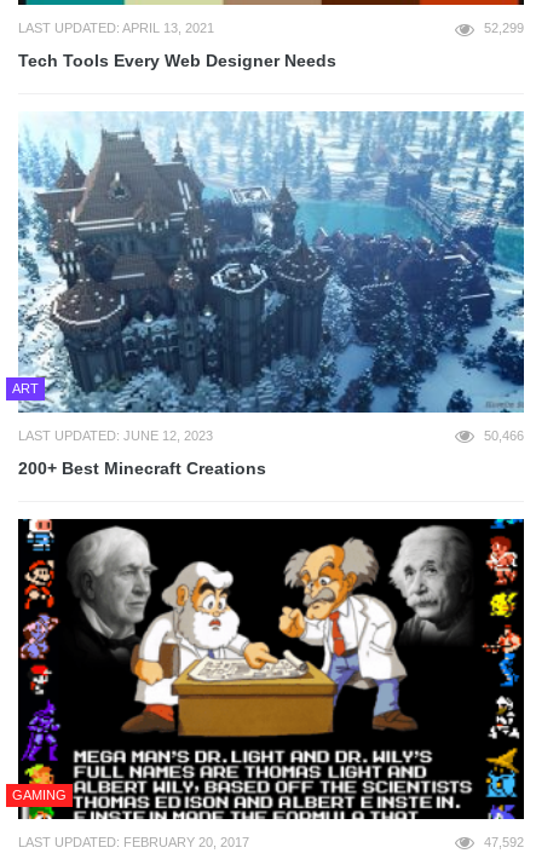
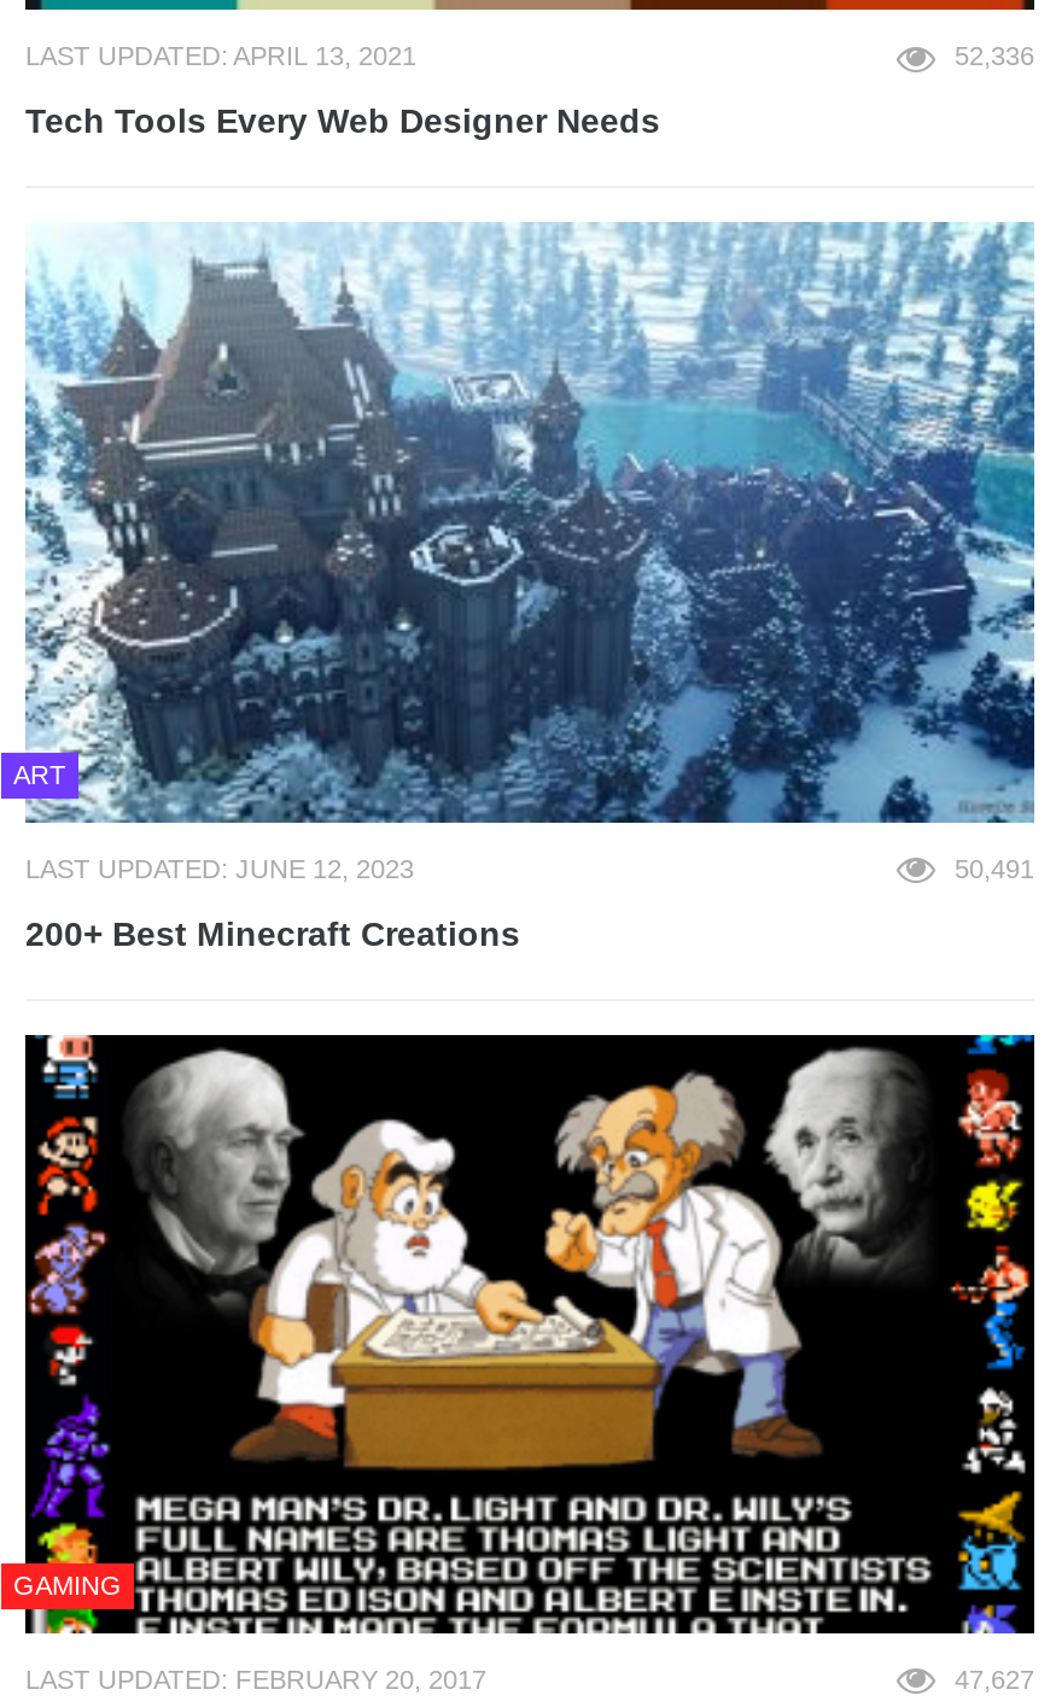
[480,21,524,36] 52,299 -> [947,42,1034,71] 52,336
[480,428,524,442] 50,466 -> [947,853,1034,882] 50,491
[480,835,524,849] 47,592 -> [947,1664,1034,1693] 47,627

